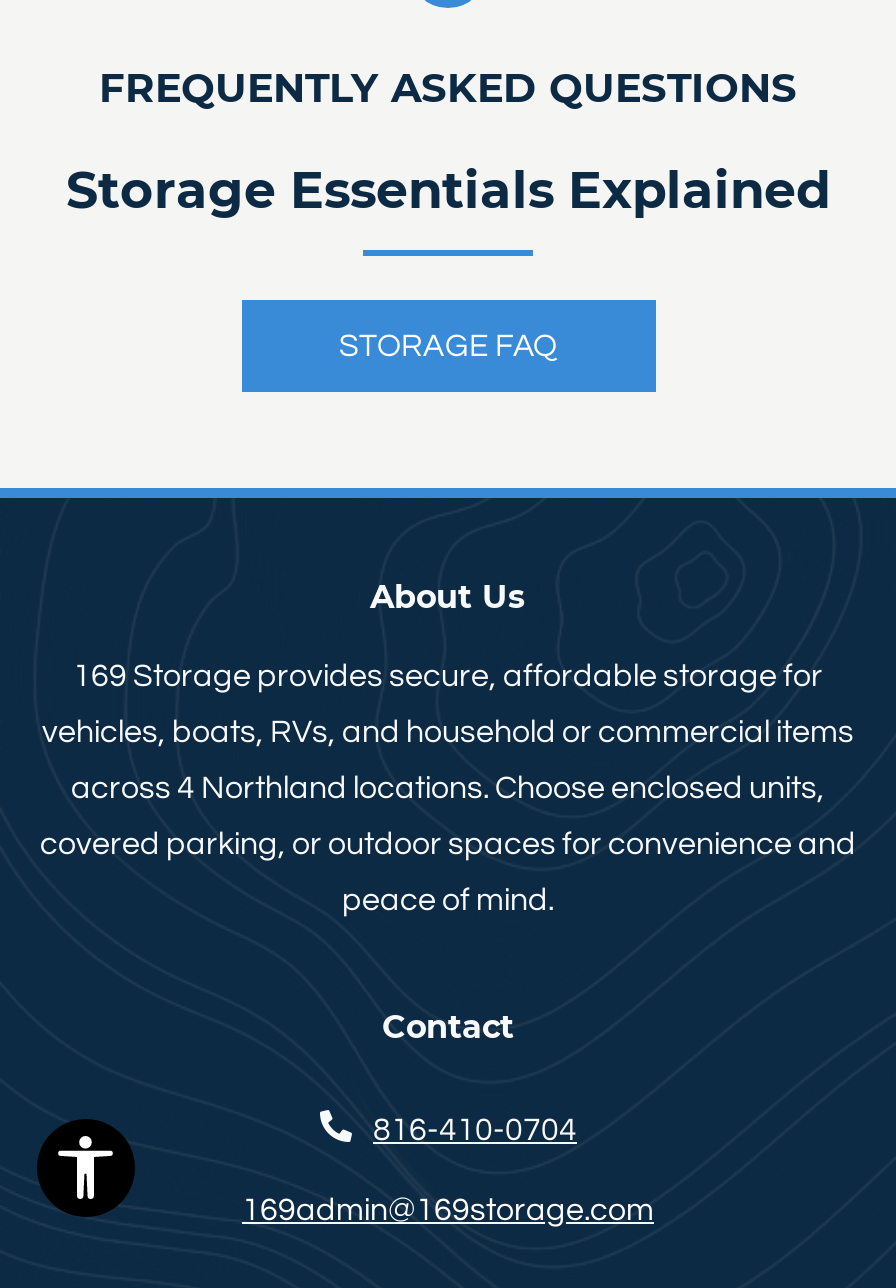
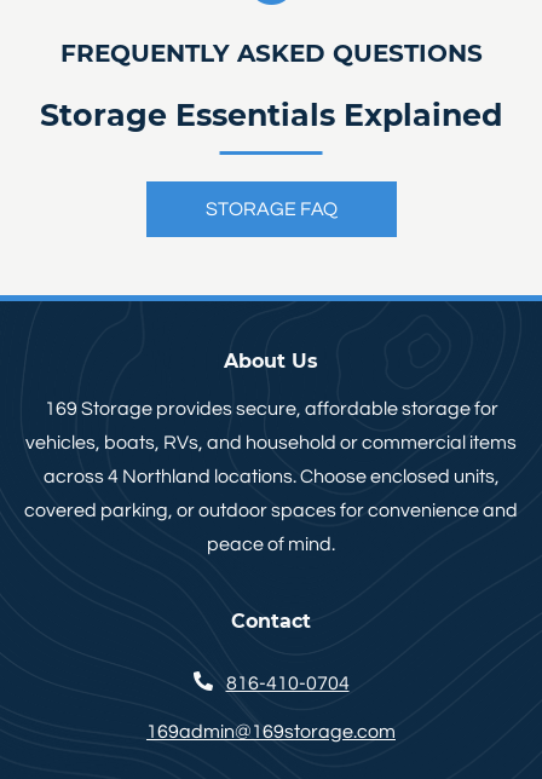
[36,1118,136,1218] [image] -> none

